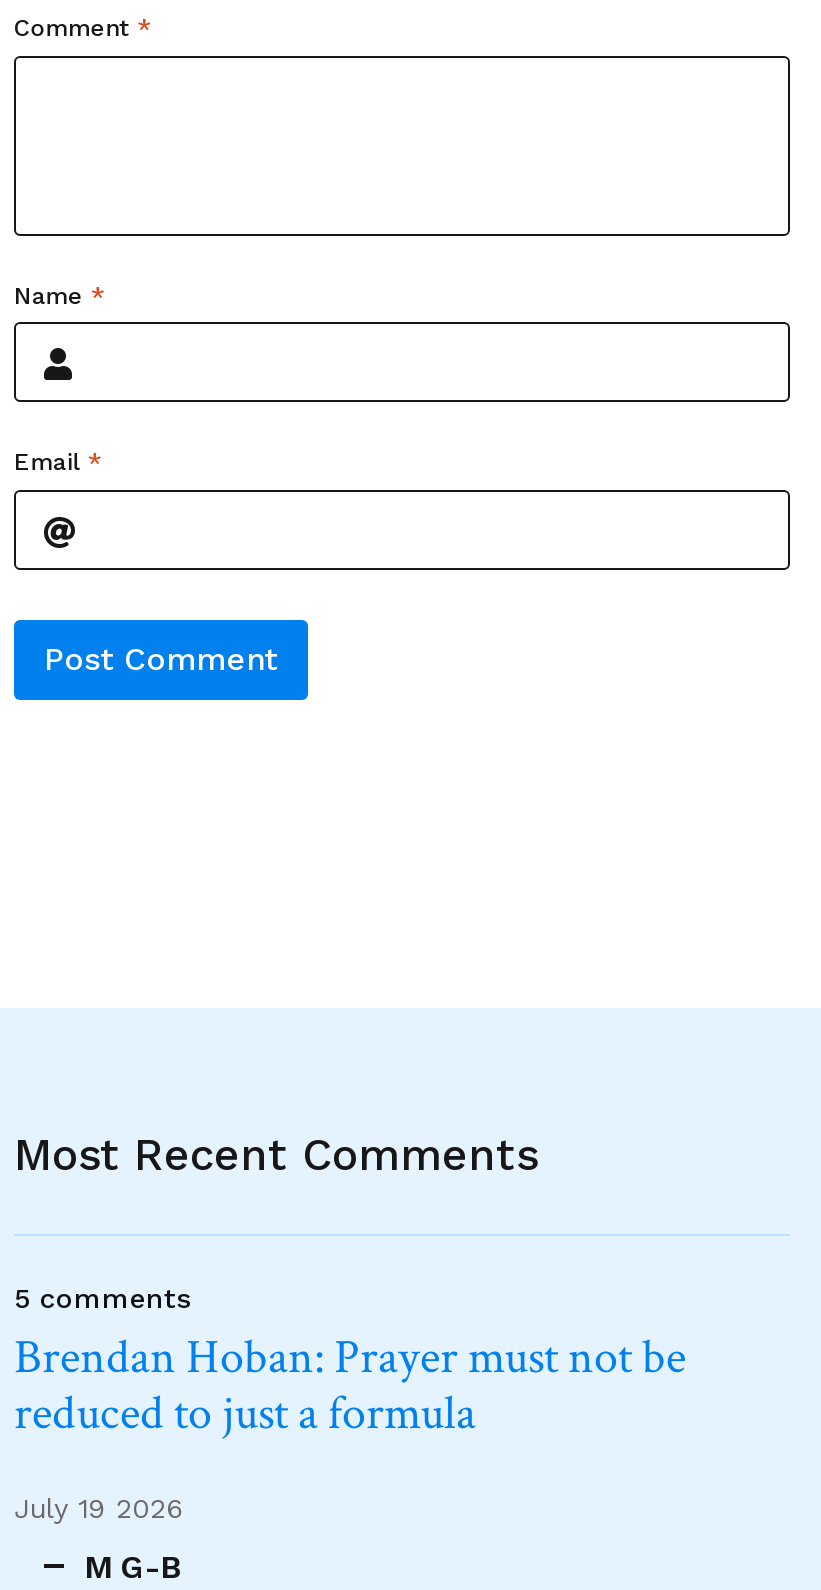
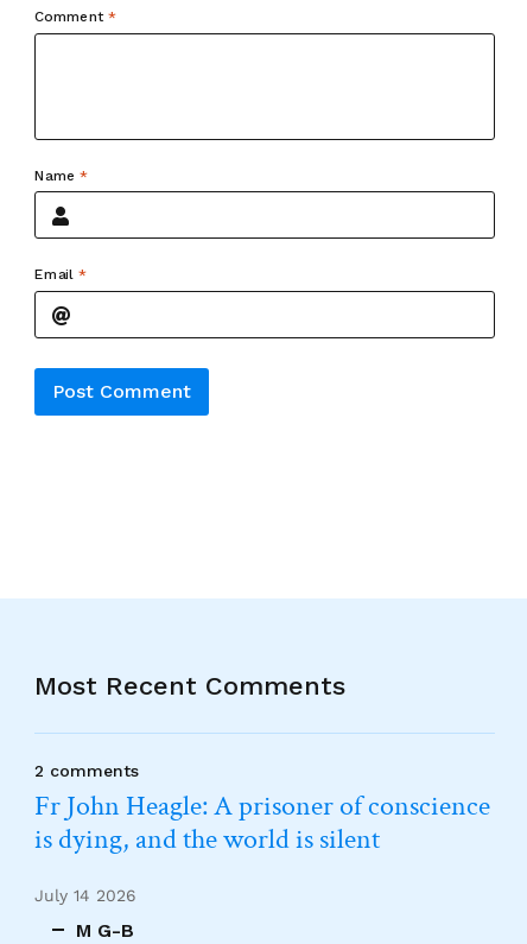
[14,1282,686,1444] 5 comments | Brendan Hoban: Prayer must not be | reduced to just a formula -> [34,761,490,857] 2 comments | Fr John Heagle: A prisoner of conscience | is dying, and the world is silent
[14,1492,184,1524] July 19 2026 -> [34,886,136,905] July 14 2026

